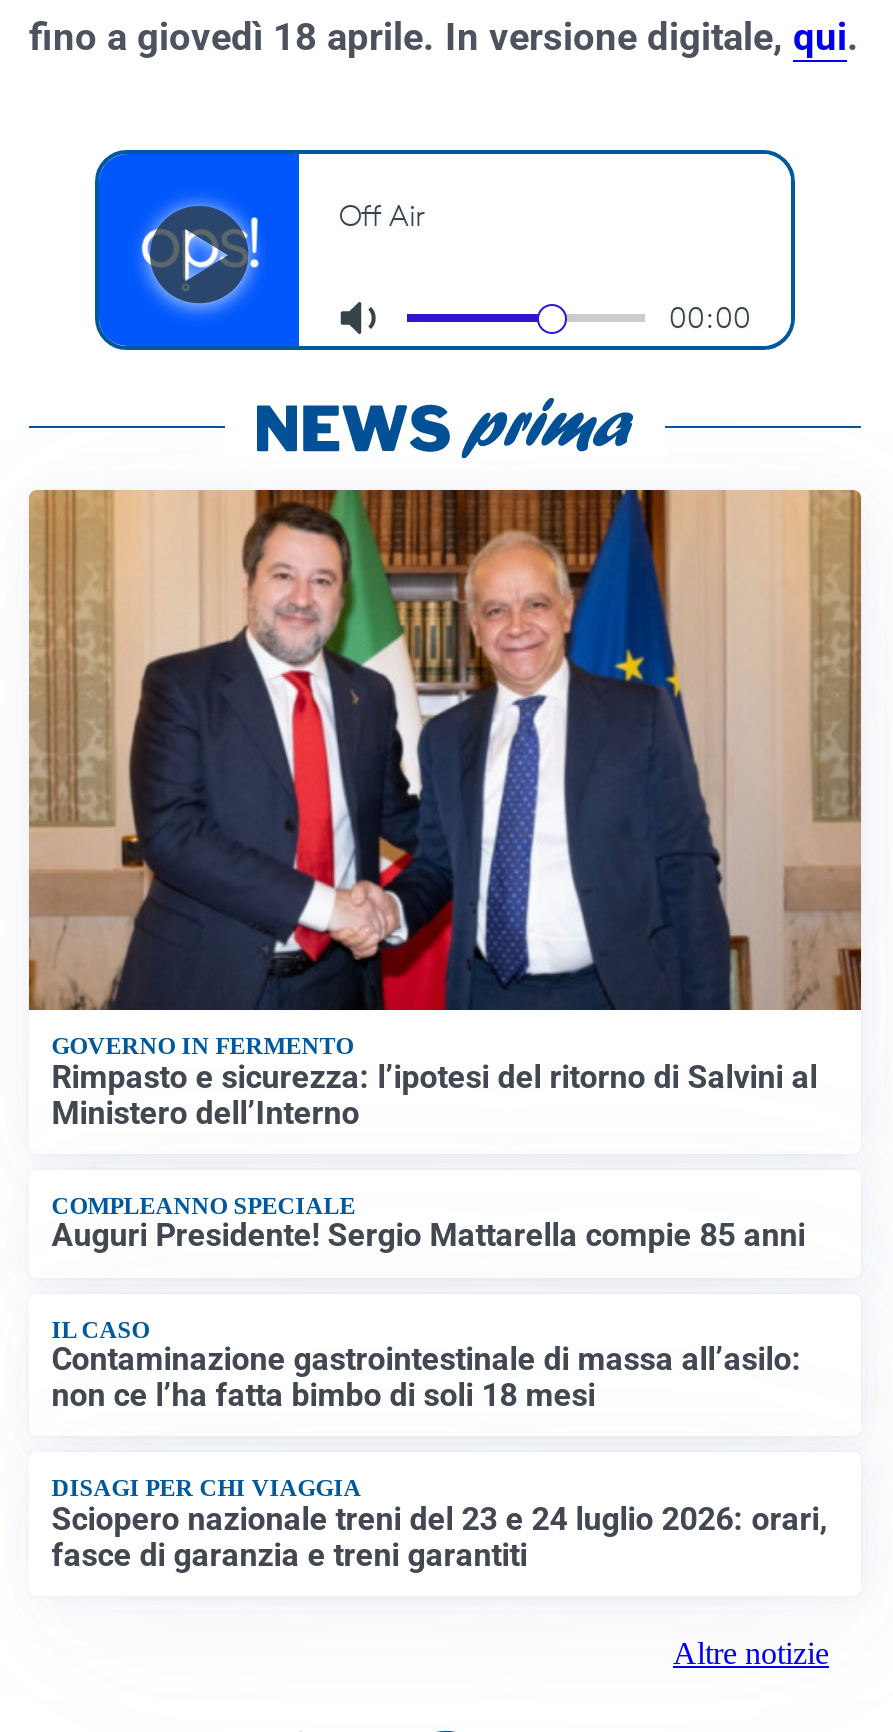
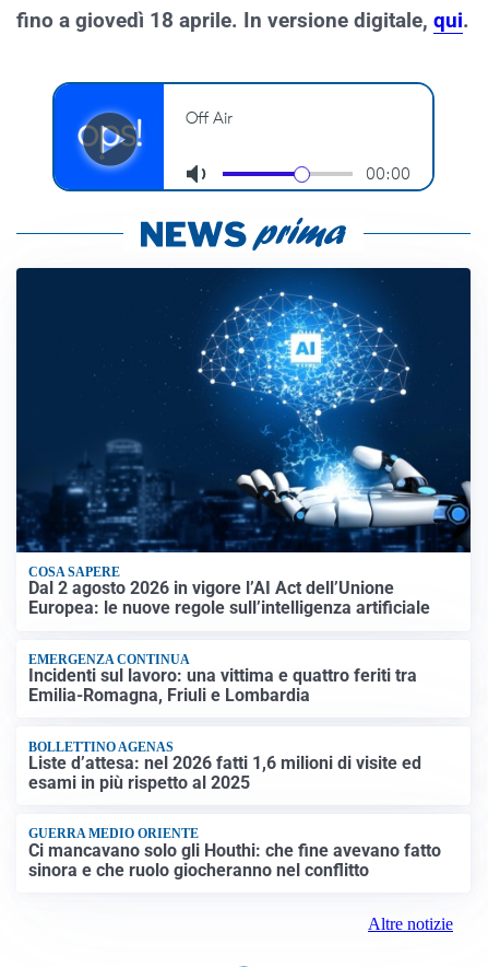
[27,488,863,1131] [image] | GOVERNO IN FERMENTO | Rimpasto e sicurezza: l’ipotesi del ritorno di Salvini al | Ministero dell’Interno -> [15,267,472,619] [image] | COSA SAPERE | Dal 2 agosto 2026 in vigore l’AI Act dell’Unione | Europea: le nuove regole sull’intelligenza artificiale
[51,1192,805,1254] COMPLEANNO SPECIALE | Auguri Presidente! Sergio Mattarella compie 85 anni -> [29,652,417,706] EMERGENZA CONTINUA | Incidenti sul lavoro: una vittima e quattro feriti tra | Emilia-Romagna, Friuli e Lombardia
[51,1315,801,1414] IL CASO | Contaminazione gastrointestinale di massa all’asilo: | non ce l’ha fatta bimbo di soli 18 mesi -> [29,739,422,793] BOLLETTINO AGENAS | Liste d’attesa: nel 2026 fatti 1,6 milioni di visite ed | esami in più rispetto al 2025
[51,1475,827,1573] DISAGI PER CHI VIAGGIA | Sciopero nazionale treni del 23 e 24 luglio 2026: orari, | fasce di garanzia e treni garantiti -> [29,826,441,880] GUERRA MEDIO ORIENTE | Ci mancavano solo gli Houthi: che fine avevano fatto | sinora e che ruolo giocheranno nel conflitto

